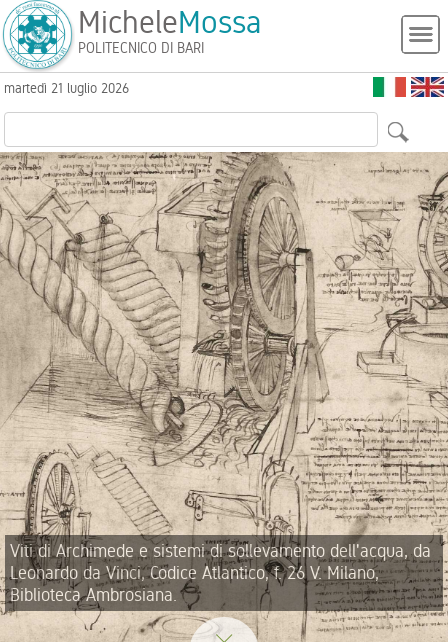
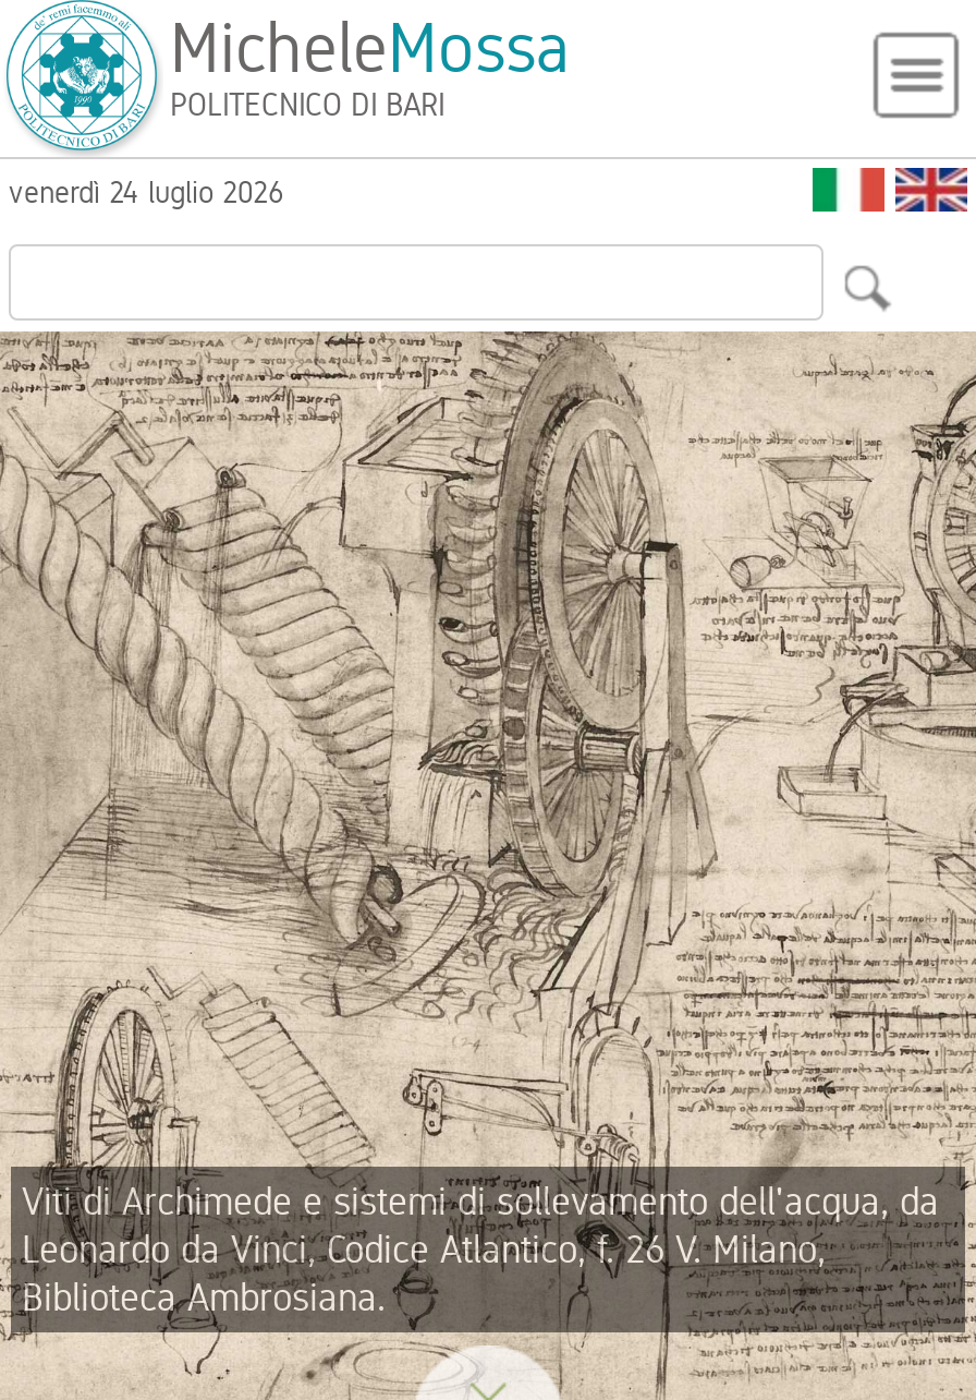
[4,80,129,96] martedì 21 luglio 2026 -> [9,175,283,210] venerdì 24 luglio 2026

